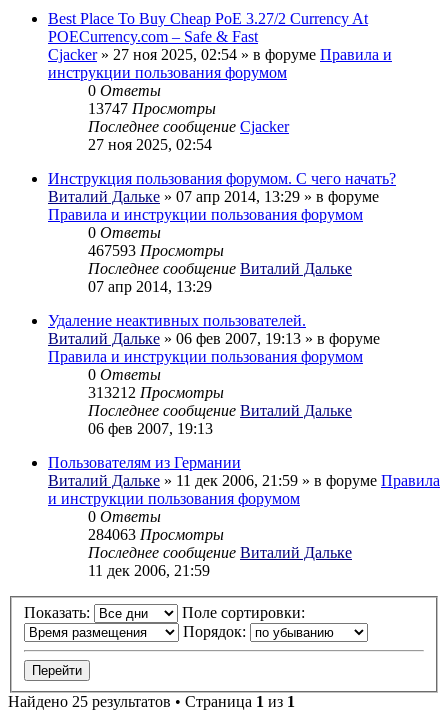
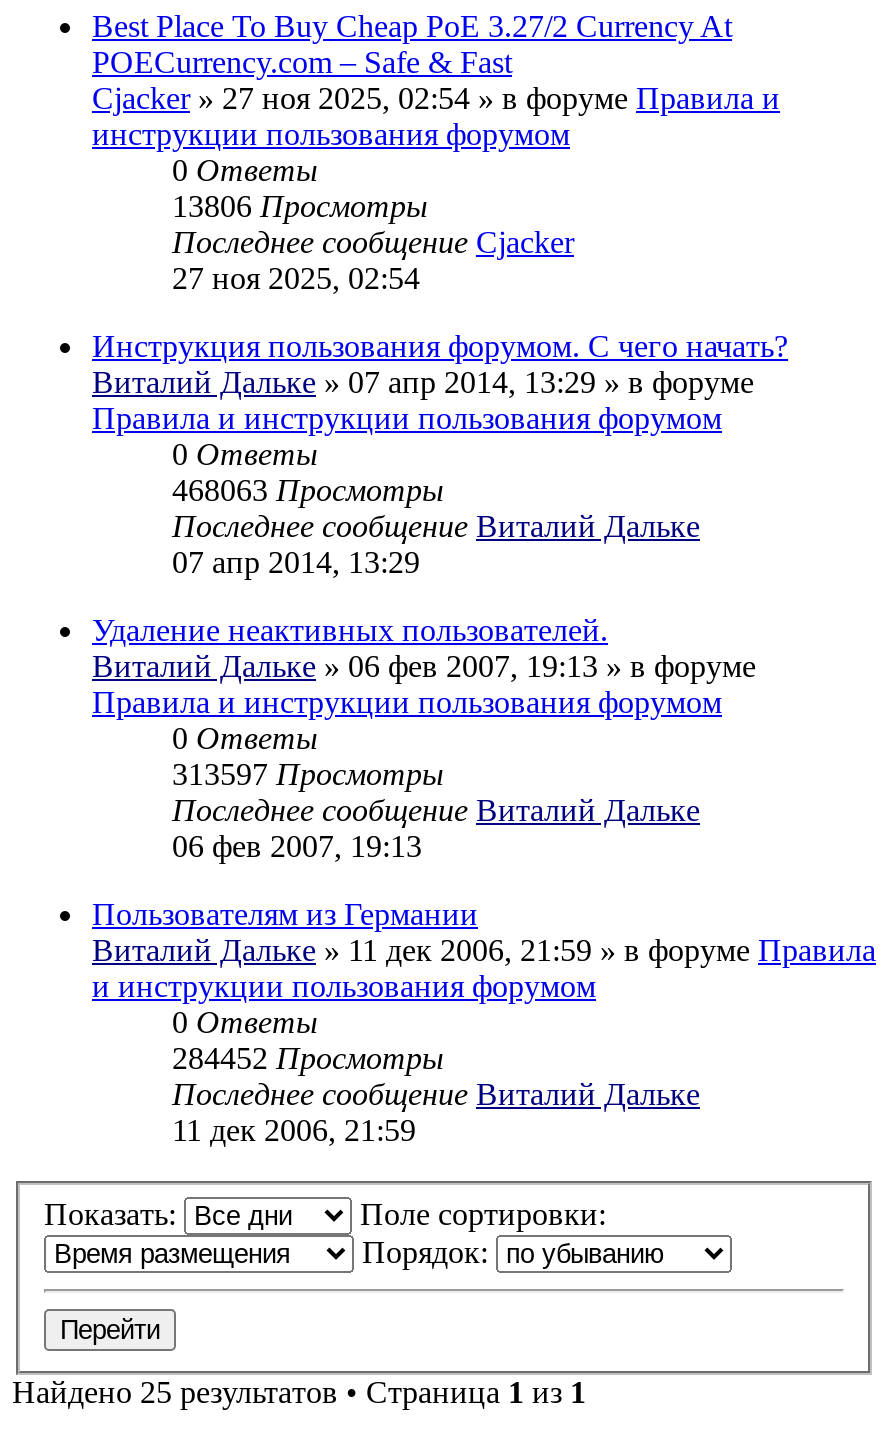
[88,100,216,117] 13747 Просмотры -> [172,190,428,224] 13806 Просмотры
[88,242,224,259] 467593 Просмотры -> [172,474,444,508] 468063 Просмотры
[88,384,224,401] 313212 Просмотры -> [172,758,444,792] 313597 Просмотры
[88,526,224,543] 284063 Просмотры -> [172,1042,444,1076] 284452 Просмотры

